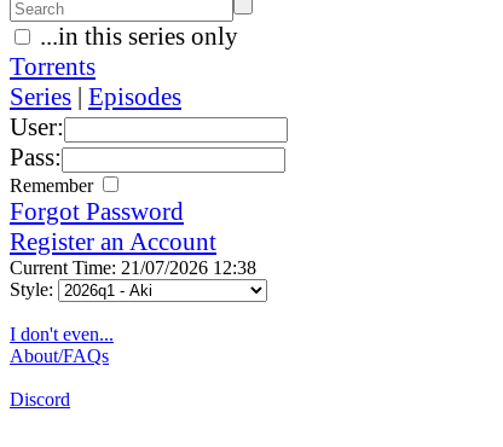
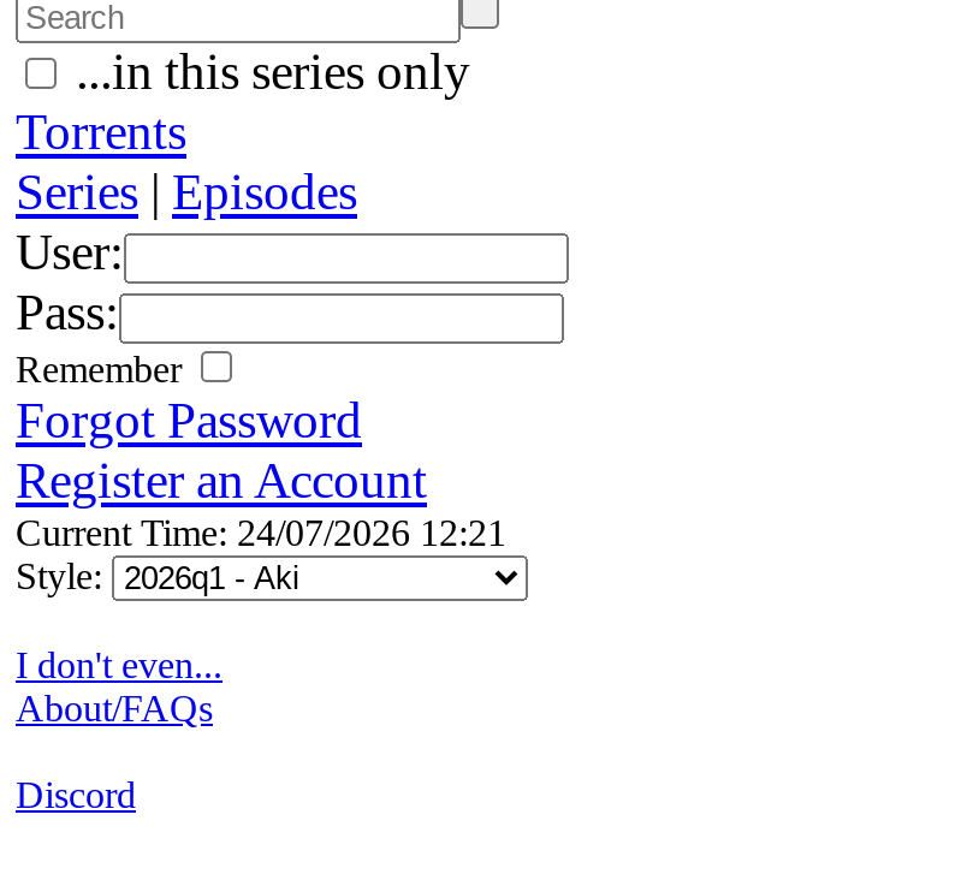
[10,257,256,278] Current Time: 21/07/2026 12:38 -> [16,512,506,553] Current Time: 24/07/2026 12:21

